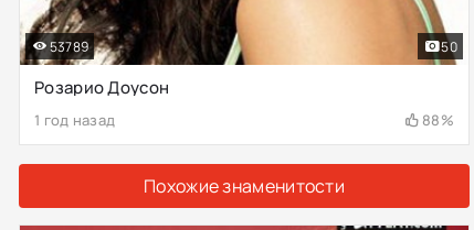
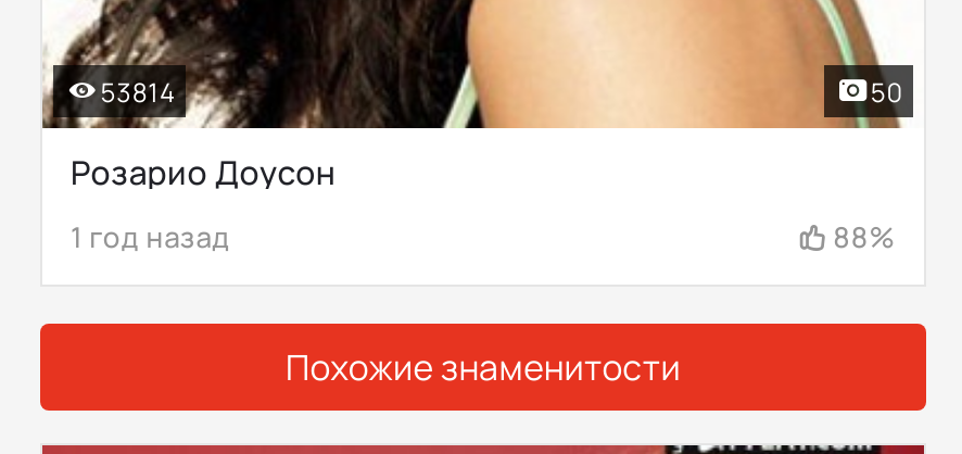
[49,37,89,56] 53789 -> [101,73,175,110] 53814

